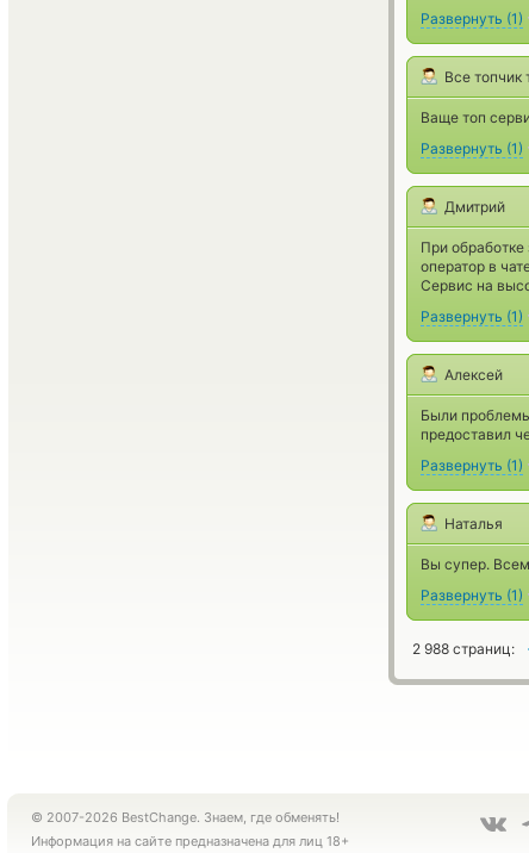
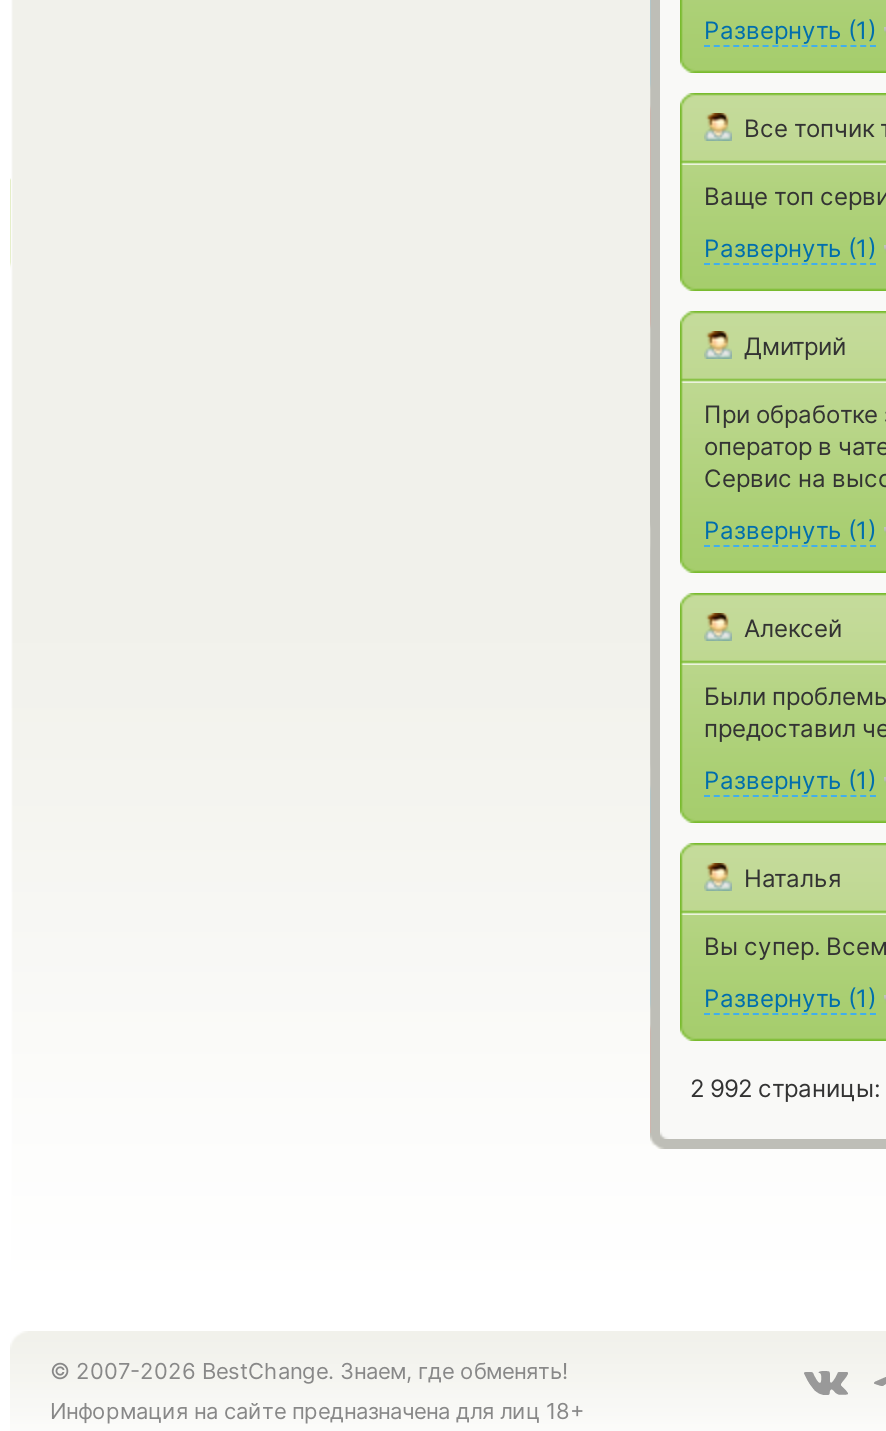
[412,640,518,658] 2 988 страниц: -> [690,1073,886,1103] 2 992 страницы:

